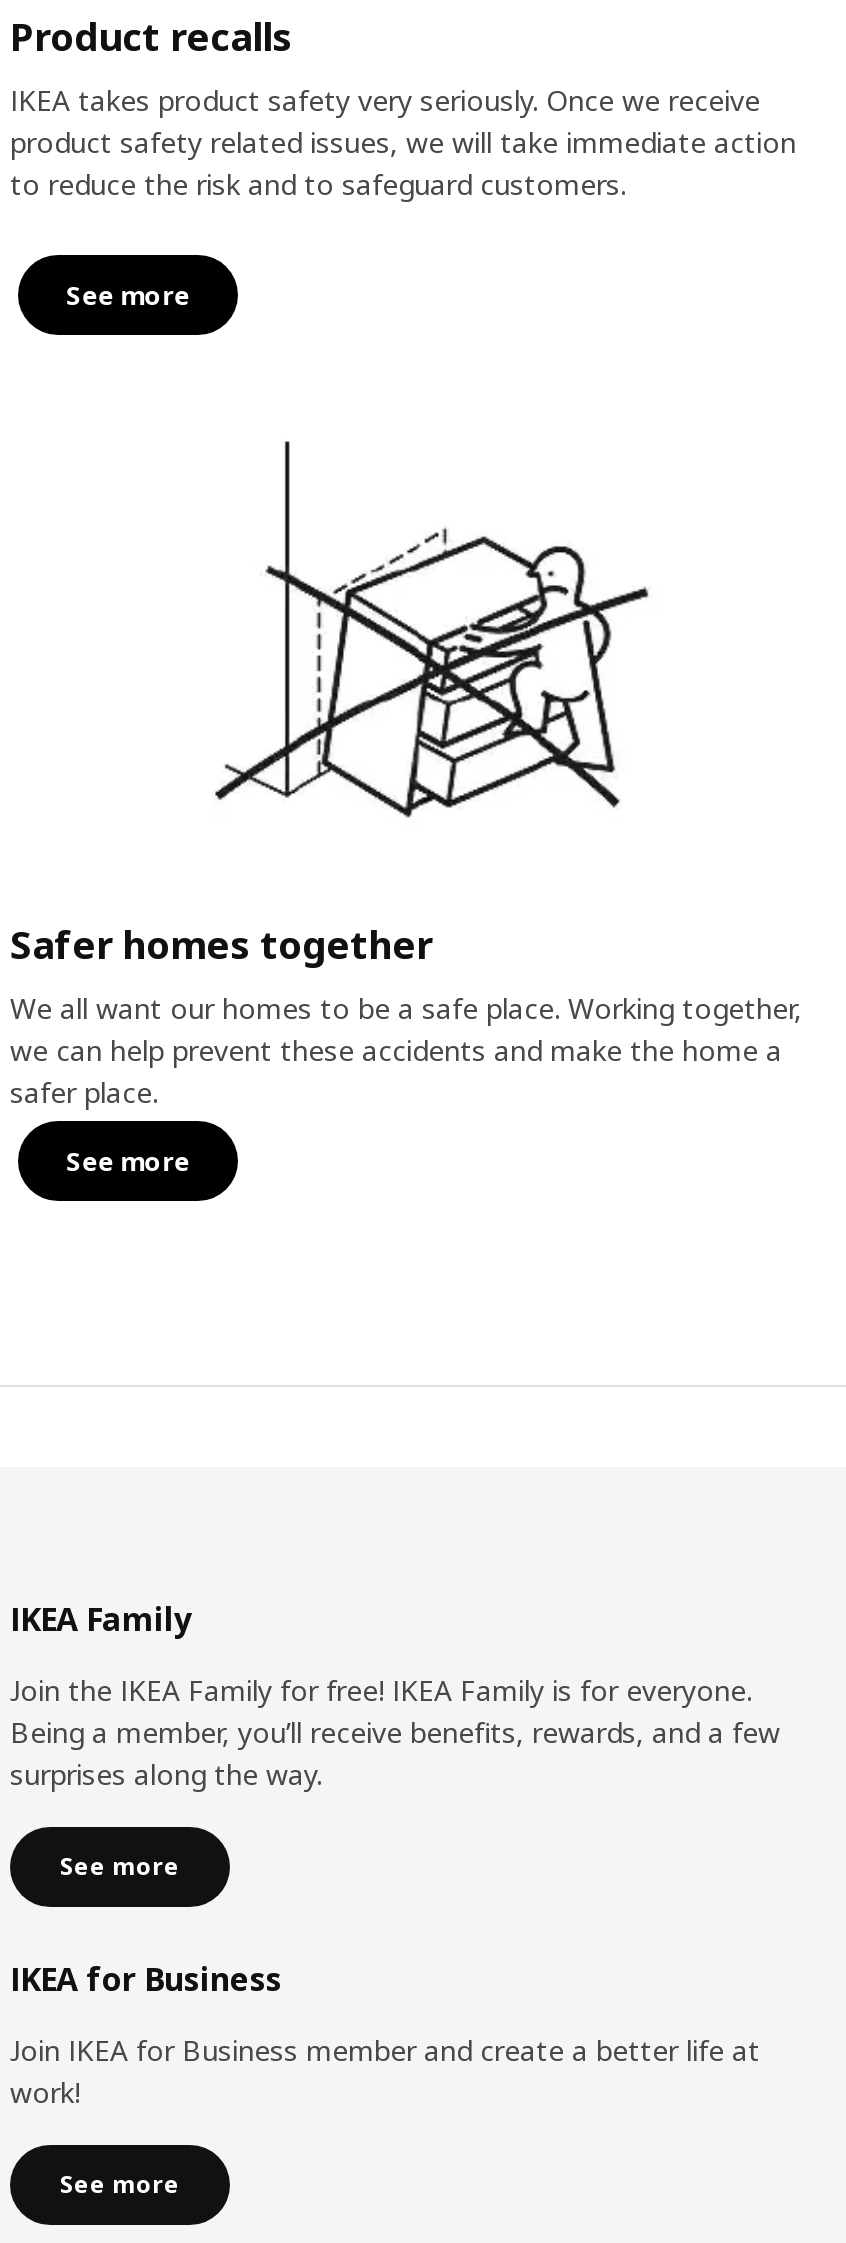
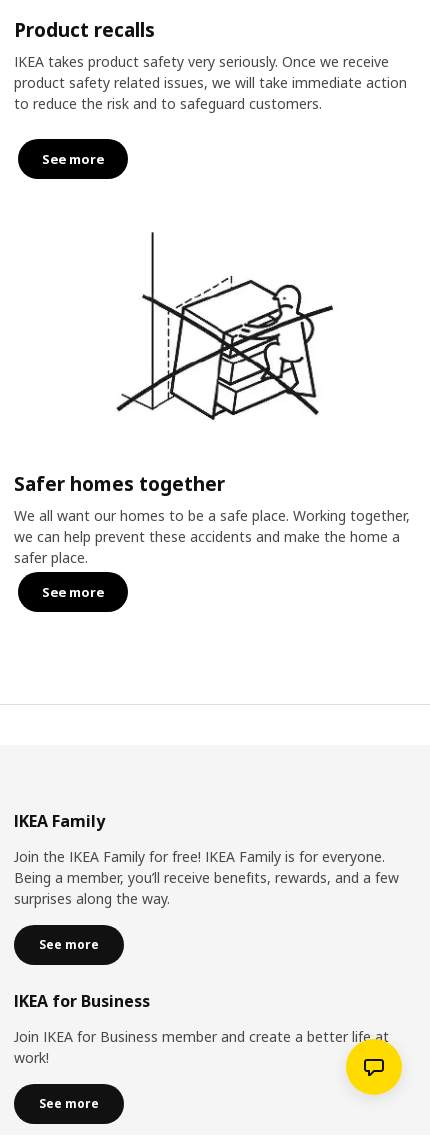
none -> [345,1045,403,1096] [image]

